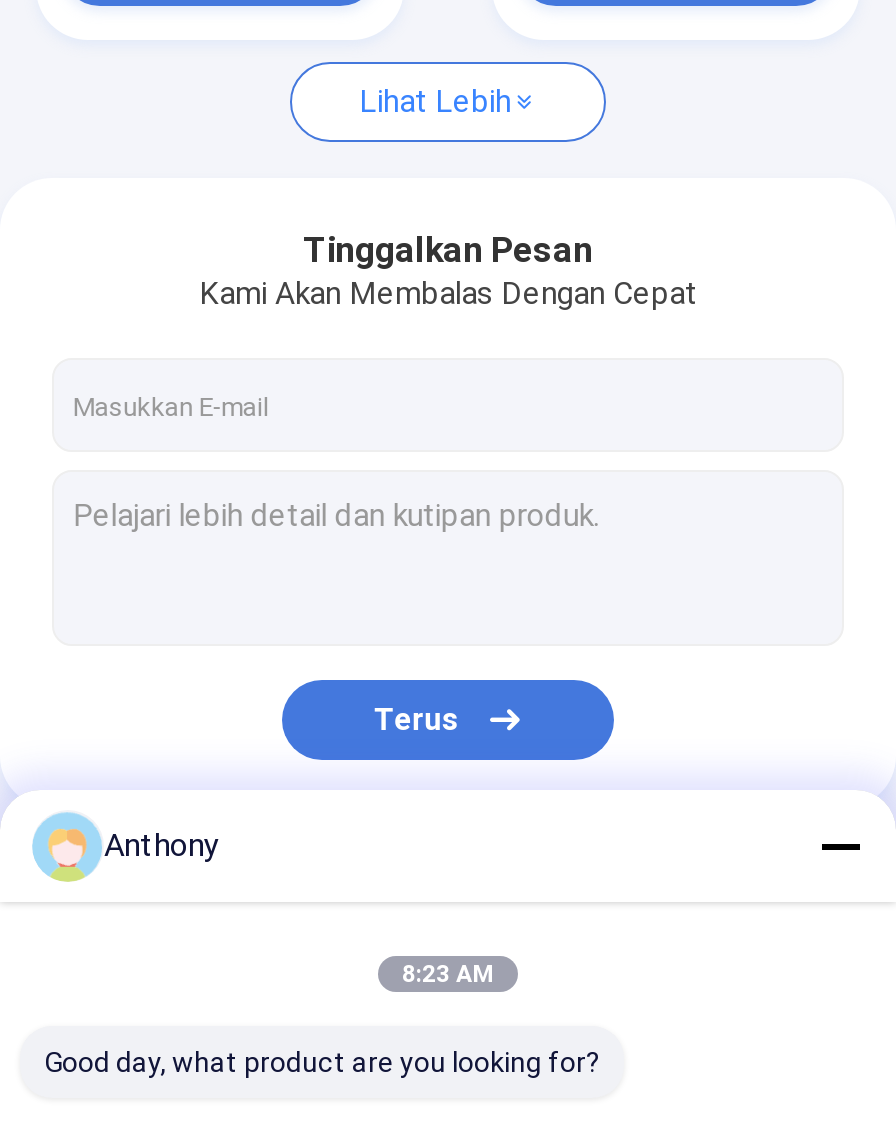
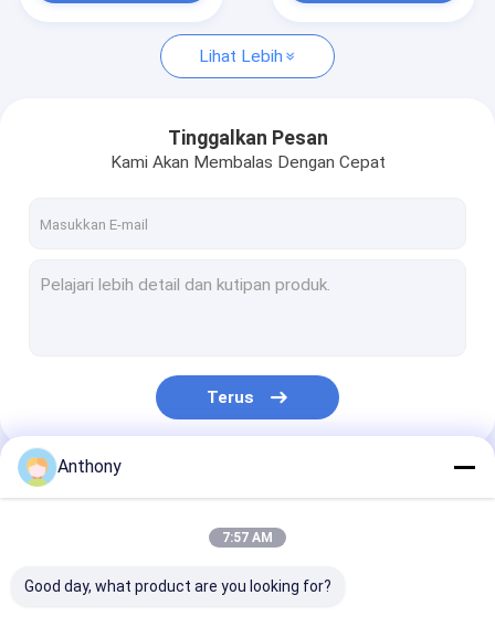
[402,960,494,988] 8:23 AM -> [222,530,273,545] 7:57 AM

